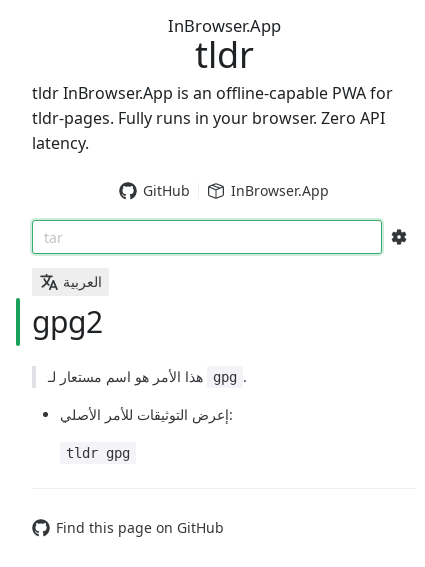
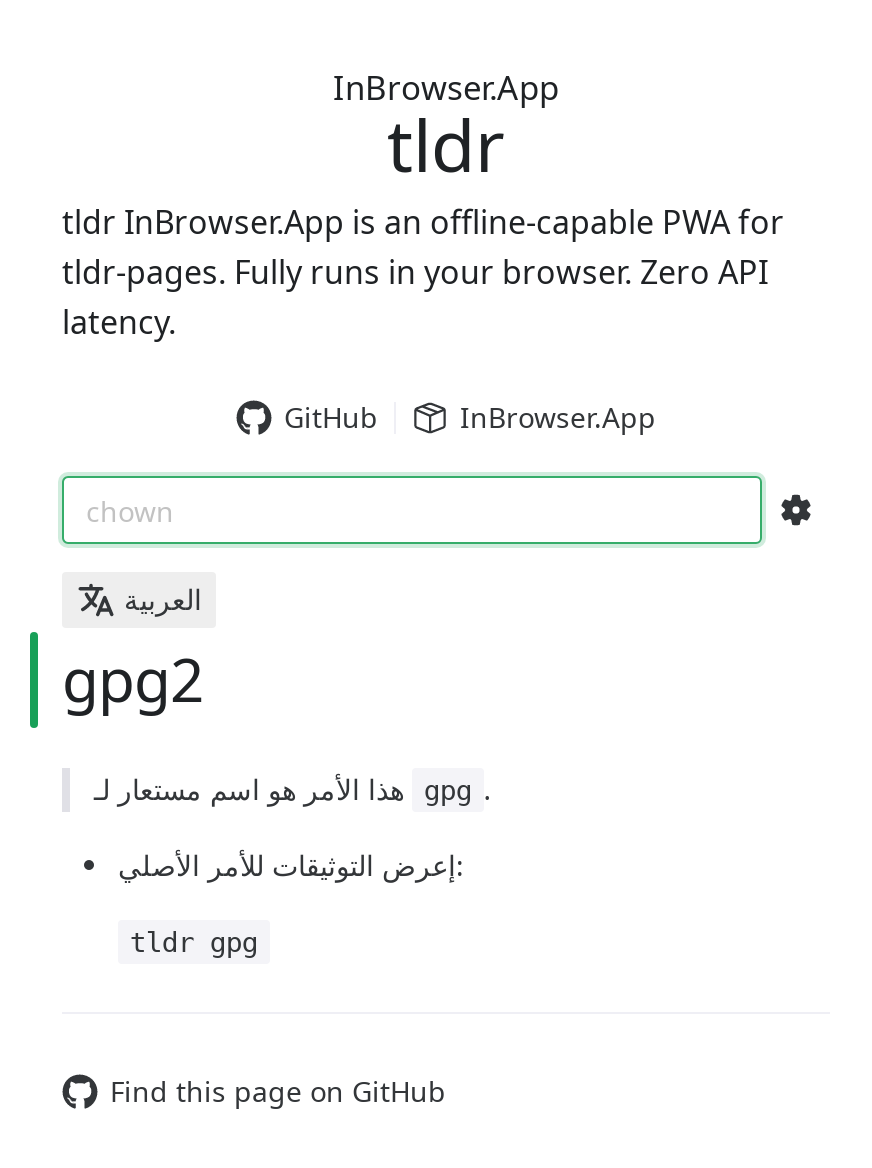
[44,227,63,246] tar -> [86,491,174,529] chown

